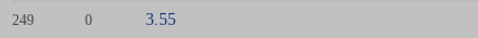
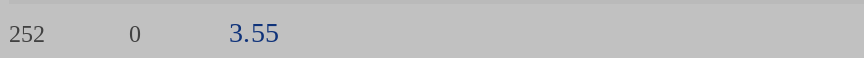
[12,12,34,28] 249 -> [9,20,45,48] 252

